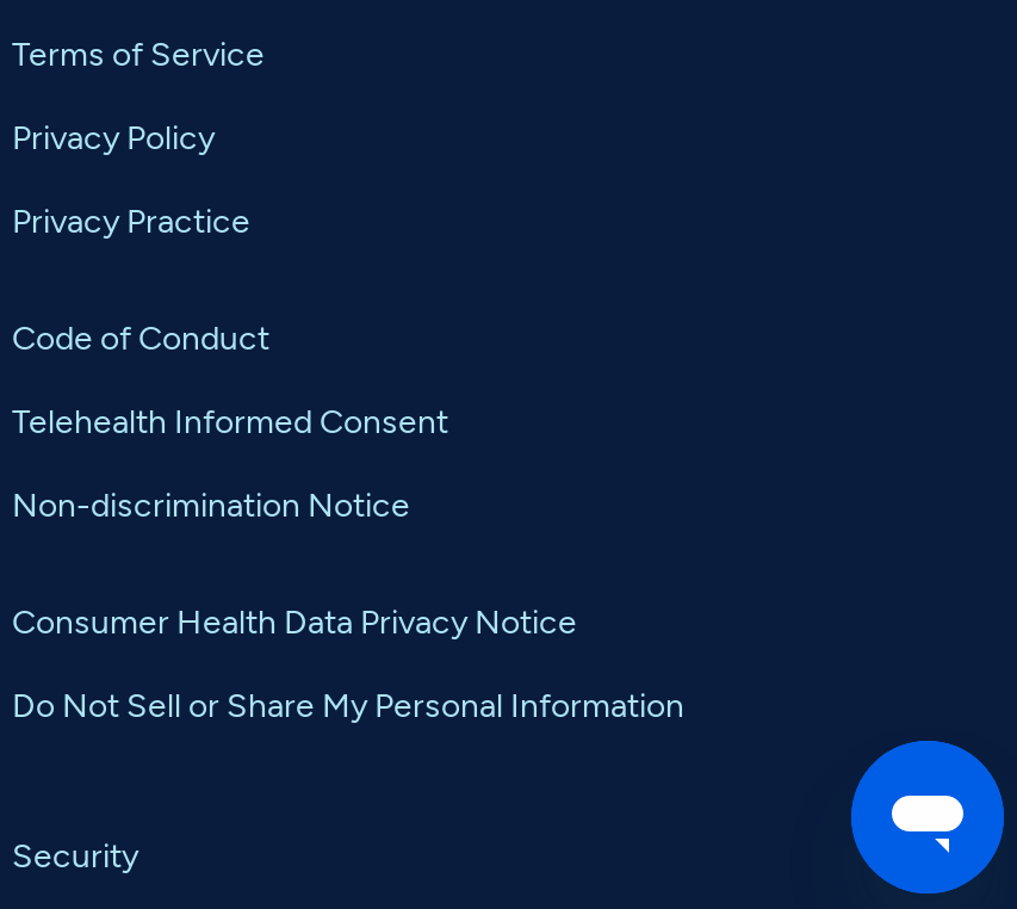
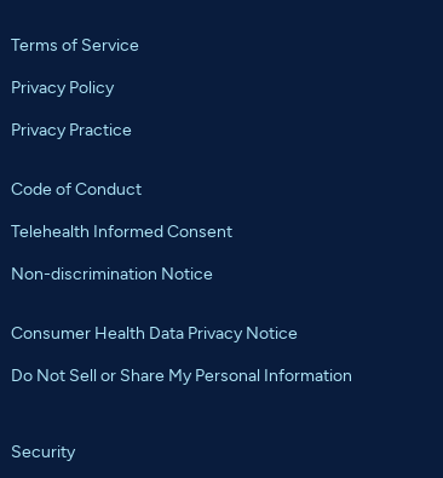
[849,738,1006,896] [image] -> none

